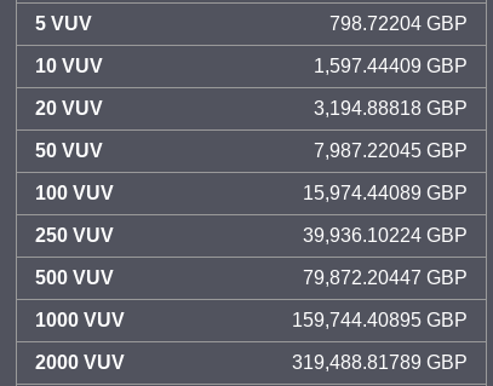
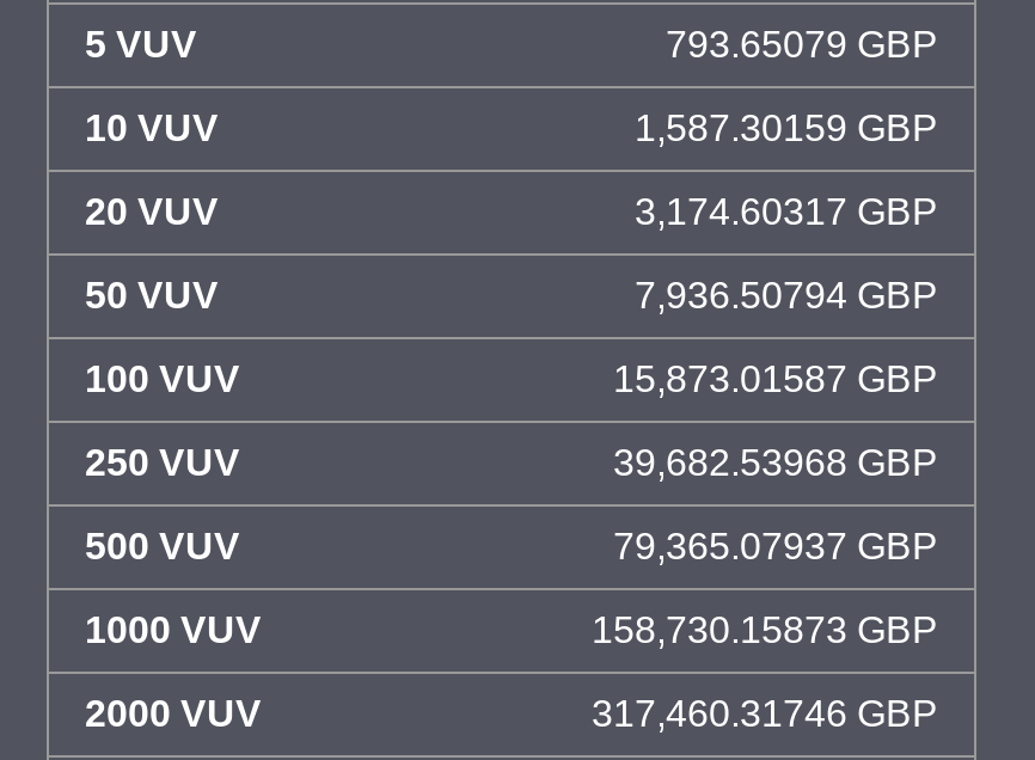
[329,13,468,34] 798.72204 GBP -> [666,24,938,65] 793.65079 GBP
[314,56,468,76] 1,597.44409 GBP -> [635,108,938,148] 1,587.30159 GBP
[314,98,468,119] 3,194.88818 GBP -> [635,191,938,232] 3,174.60317 GBP
[314,140,468,161] 7,987.22045 GBP -> [635,275,938,315] 7,936.50794 GBP
[303,183,468,203] 15,974.44089 GBP -> [613,358,938,399] 15,873.01587 GBP
[303,225,468,246] 39,936.10224 GBP -> [613,442,938,483] 39,682.53968 GBP
[303,267,468,288] 79,872.20447 GBP -> [613,526,938,566] 79,365.07937 GBP
[292,310,468,330] 159,744.40895 GBP -> [592,609,938,650] 158,730.15873 GBP
[292,352,468,373] 319,488.81789 GBP -> [592,693,938,734] 317,460.31746 GBP

